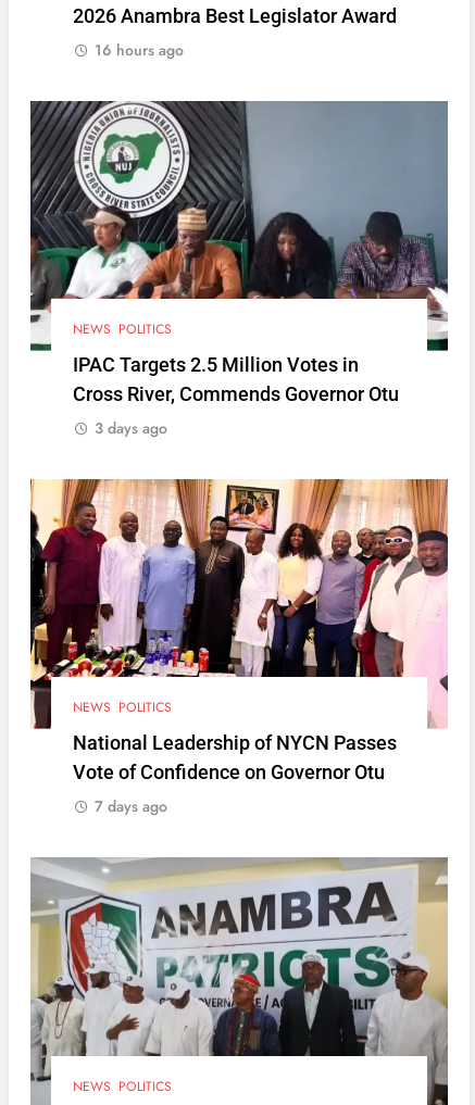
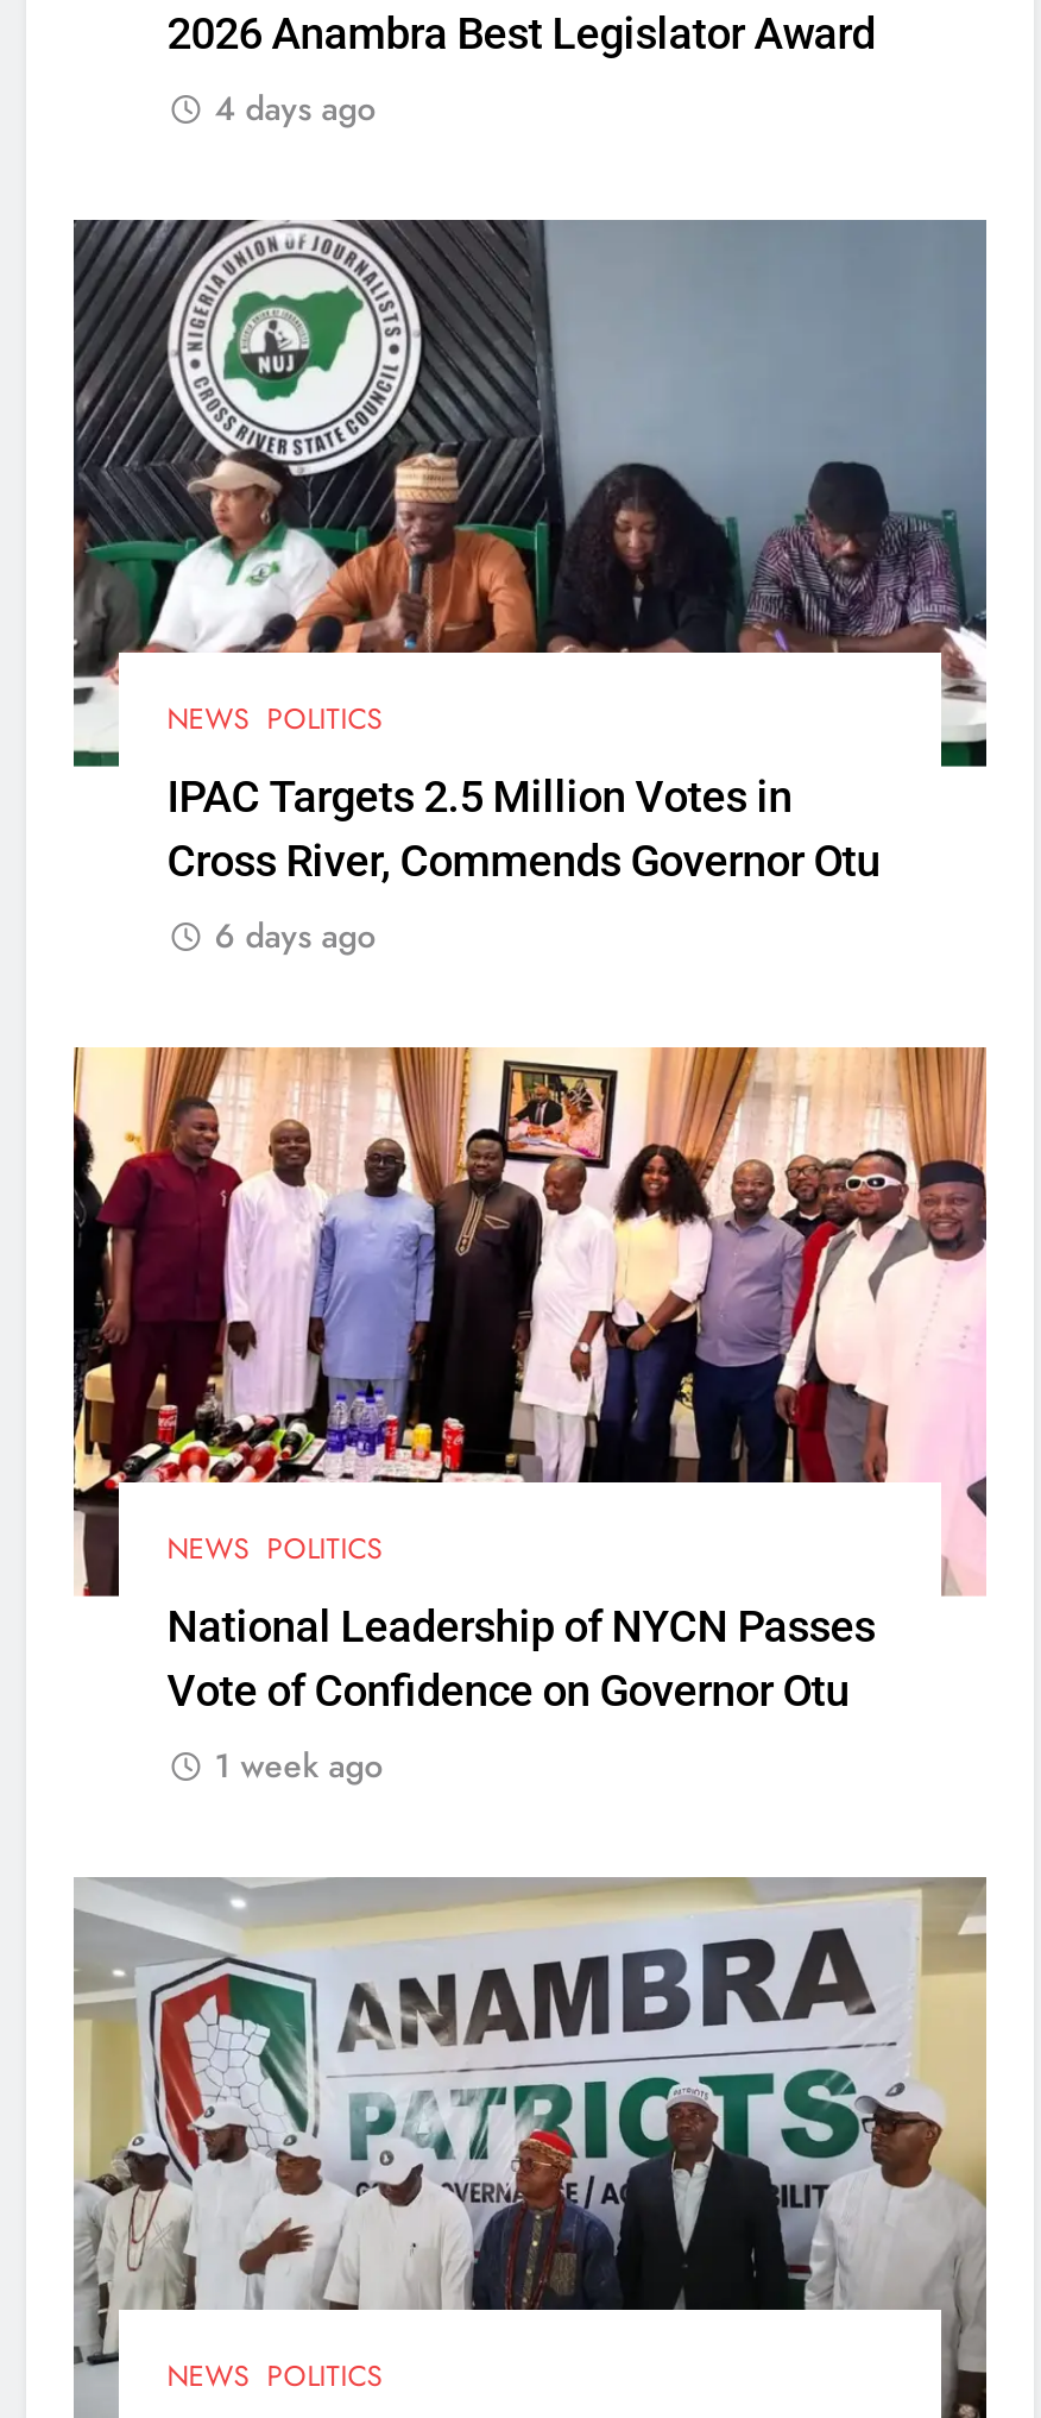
[95,39,184,60] 16 hours ago -> [214,84,376,132] 4 days ago
[95,417,168,439] 3 days ago -> [214,913,376,960] 6 days ago
[95,796,168,817] 7 days ago -> [214,1741,383,1789] 1 week ago

